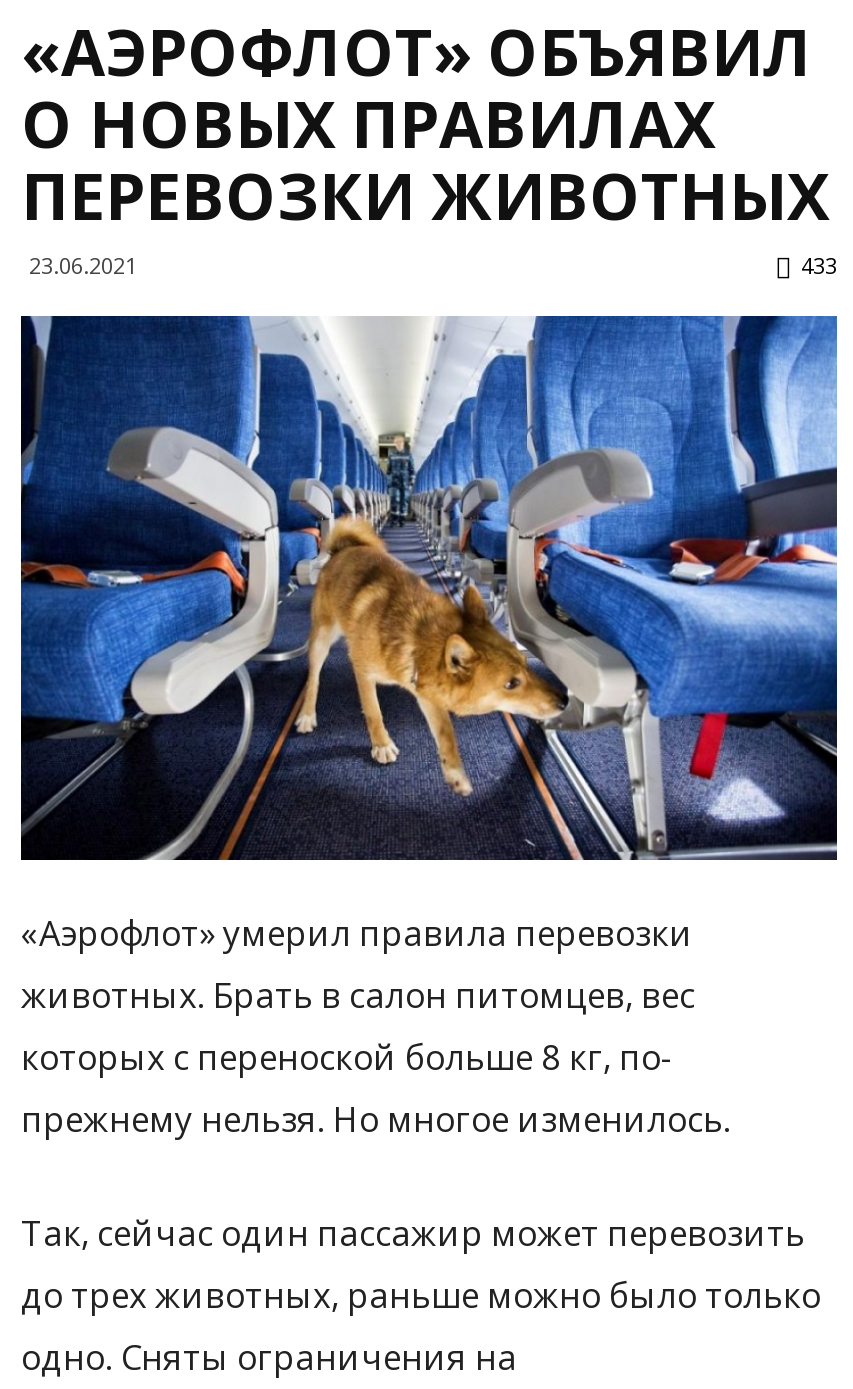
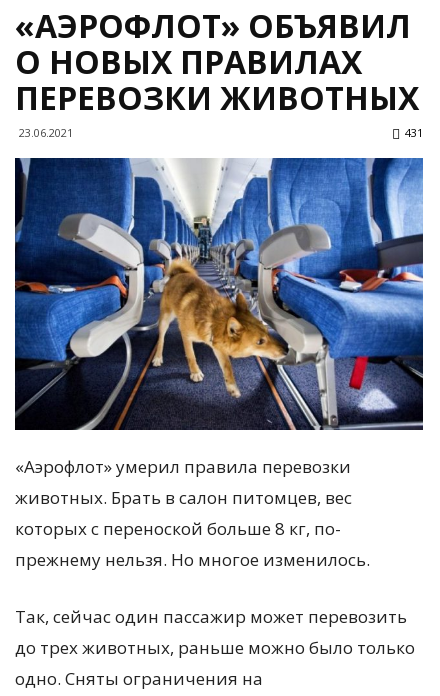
[801,250,837,280] 433 -> [405,125,423,140] 431

